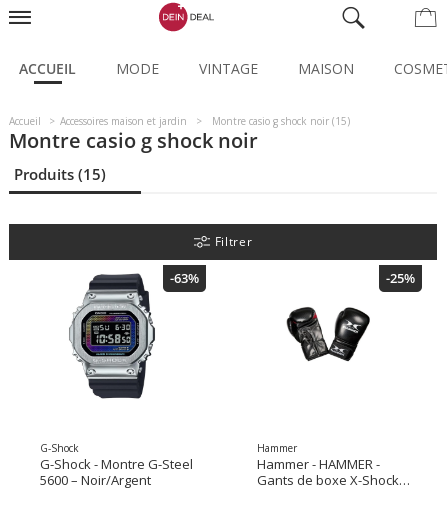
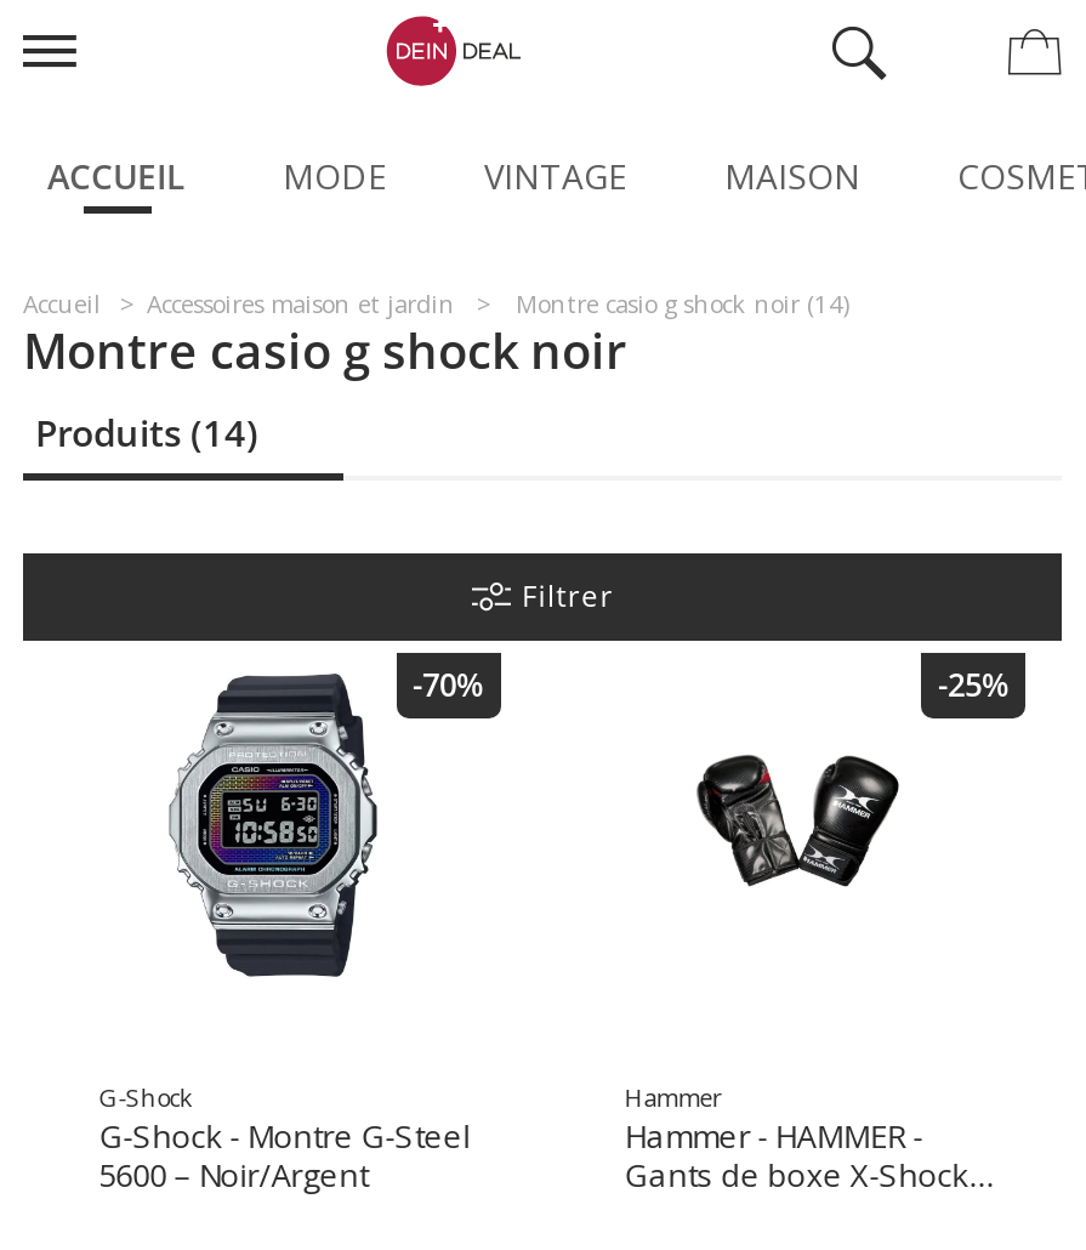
[212,114,350,128] Montre casio g shock noir (15) -> [516,286,851,320] Montre casio g shock noir (14)
[14,164,106,184] Produits (15) -> [35,408,258,456] Produits (14)
[169,269,198,287] -63% -> [413,663,483,706] -70%

